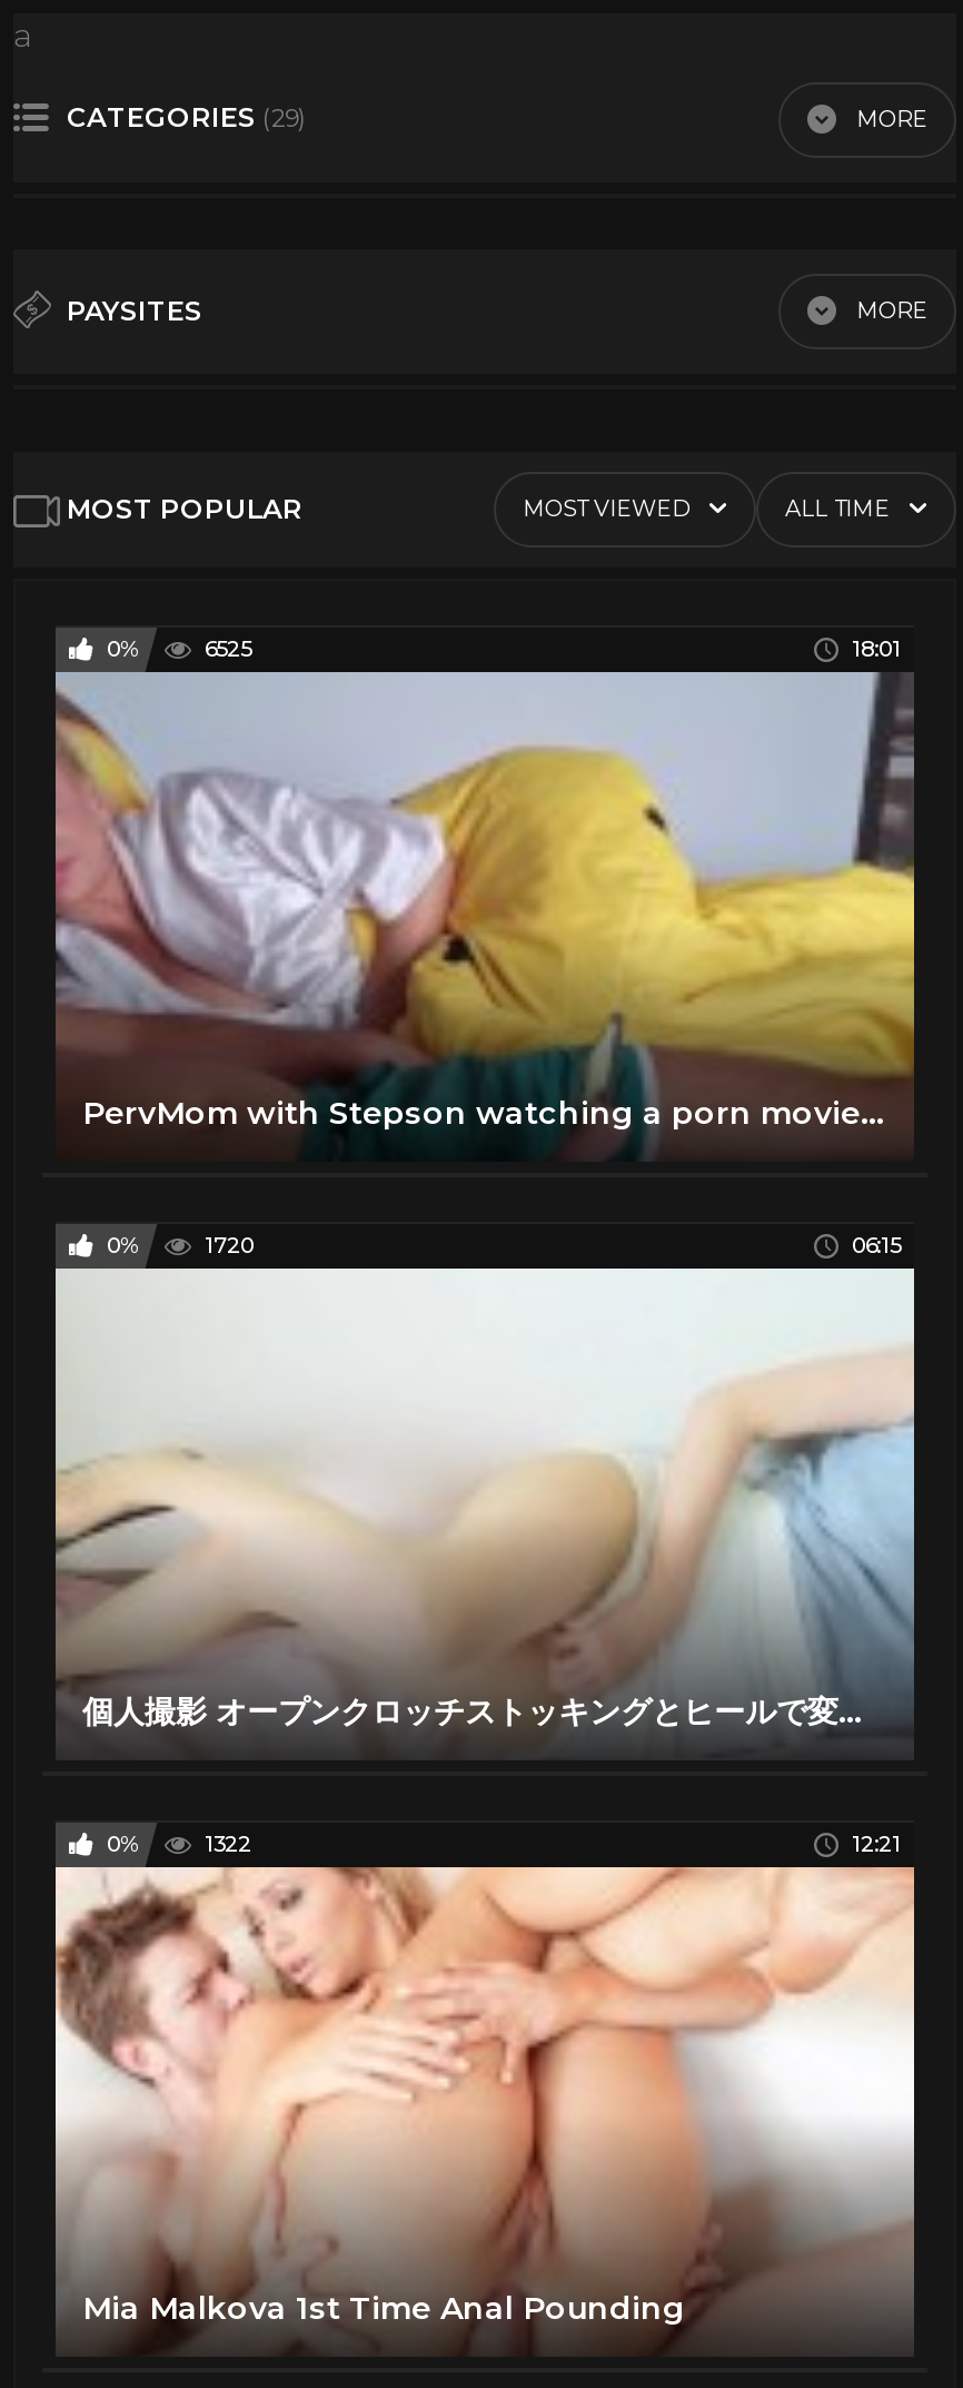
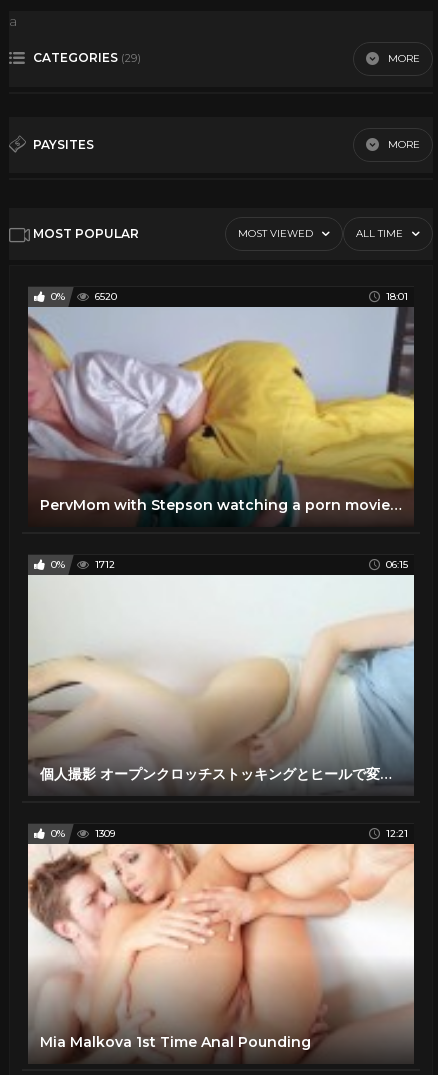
[205,633,251,662] 6525 -> [95,289,117,302] 6520
[205,1231,254,1260] 1720 -> [95,558,115,571] 1712
[205,1829,251,1858] 1322 -> [95,827,115,840] 1309

